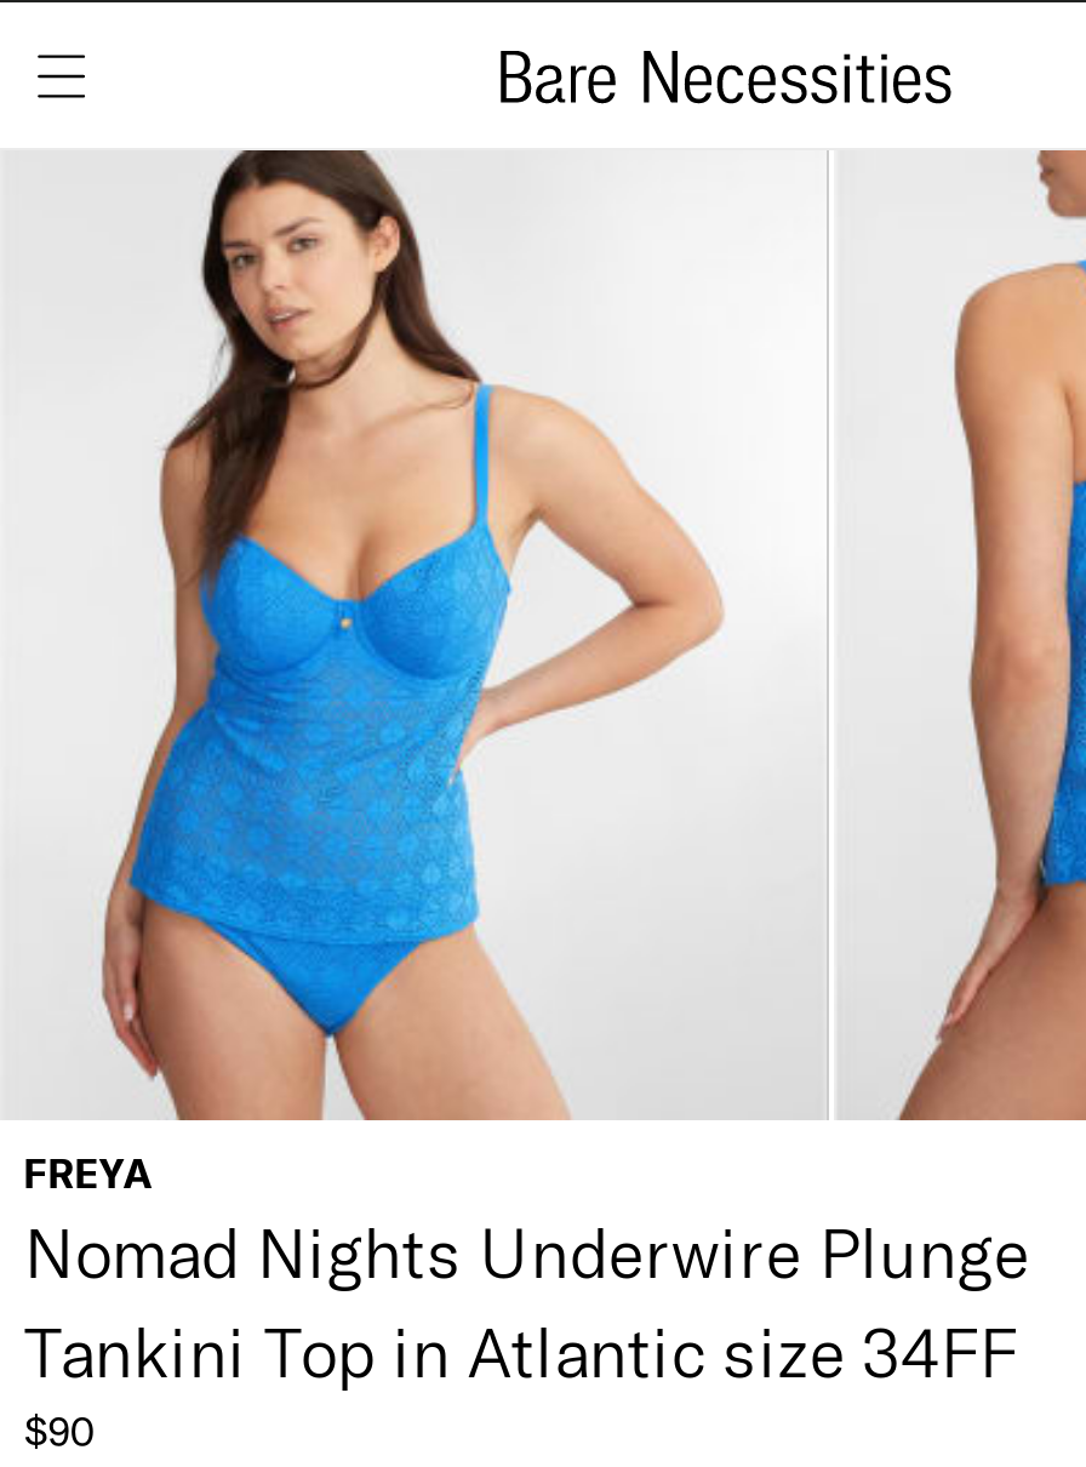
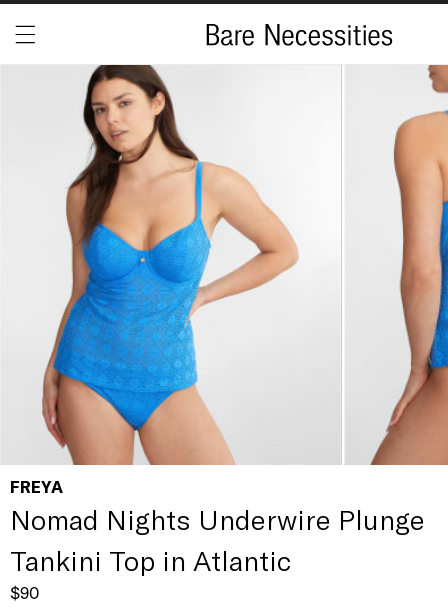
[24,1308,1017,1393] Tankini Top in Atlantic size 34FF -> [10,543,291,578] Tankini Top in Atlantic

